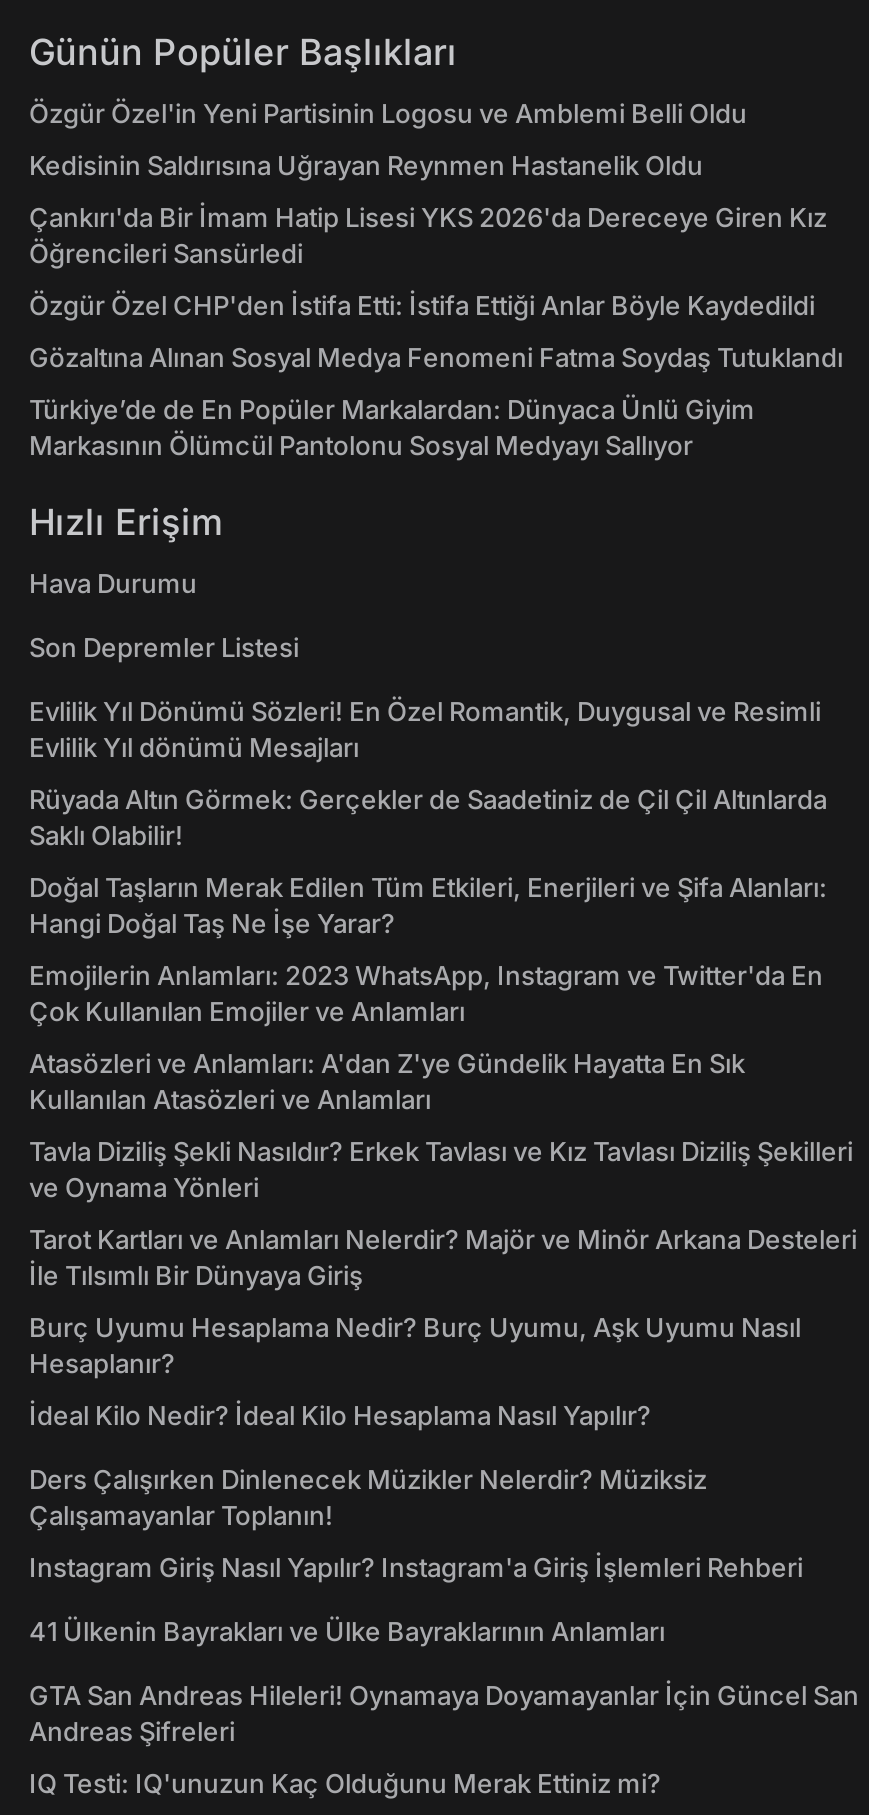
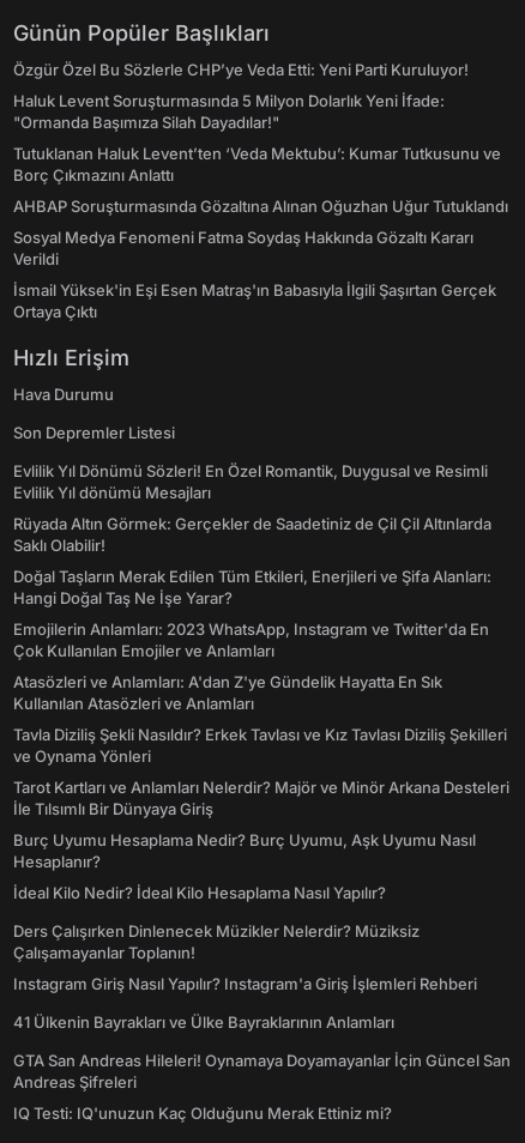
[29,98,747,130] Özgür Özel'in Yeni Partisinin Logosu ve Amblemi Belli Oldu -> [13,60,469,80] Özgür Özel Bu Sözlerle CHP’ye Veda Etti: Yeni Parti Kuruluyor!
[29,150,703,182] Kedisinin Saldırısına Uğrayan Reynmen Hastanelik Oldu -> [13,92,445,132] Haluk Levent Soruşturmasında 5 Milyon Dolarlık Yeni İfade: | "Ormanda Başımıza Silah Dayadılar!"
[29,202,827,270] Çankırı'da Bir İmam Hatip Lisesi YKS 2026'da Dereceye Giren Kız | Öğrencileri Sansürledi -> [13,144,501,185] Tutuklanan Haluk Levent’ten ‘Veda Mektubu’: Kumar Tutkusunu ve | Borç Çıkmazını Anlattı
[29,290,815,322] Özgür Özel CHP'den İstifa Etti: İstifa Ettiği Anlar Böyle Kaydedildi -> [13,197,508,216] AHBAP Soruşturmasında Gözaltına Alınan Oğuzhan Uğur Tutuklandı
[29,342,843,374] Gözaltına Alınan Sosyal Medya Fenomeni Fatma Soydaş Tutuklandı -> [13,228,473,269] Sosyal Medya Fenomeni Fatma Soydaş Hakkında Gözaltı Kararı | Verildi
[29,394,755,462] Türkiye’de de En Popüler Markalardan: Dünyaca Ünlü Giyim | Markasının Ölümcül Pantolonu Sosyal Medyayı Sallıyor -> [13,281,496,322] İsmail Yüksek'in Eşi Esen Matraş'ın Babasıyla İlgili Şaşırtan Gerçek | Ortaya Çıktı

